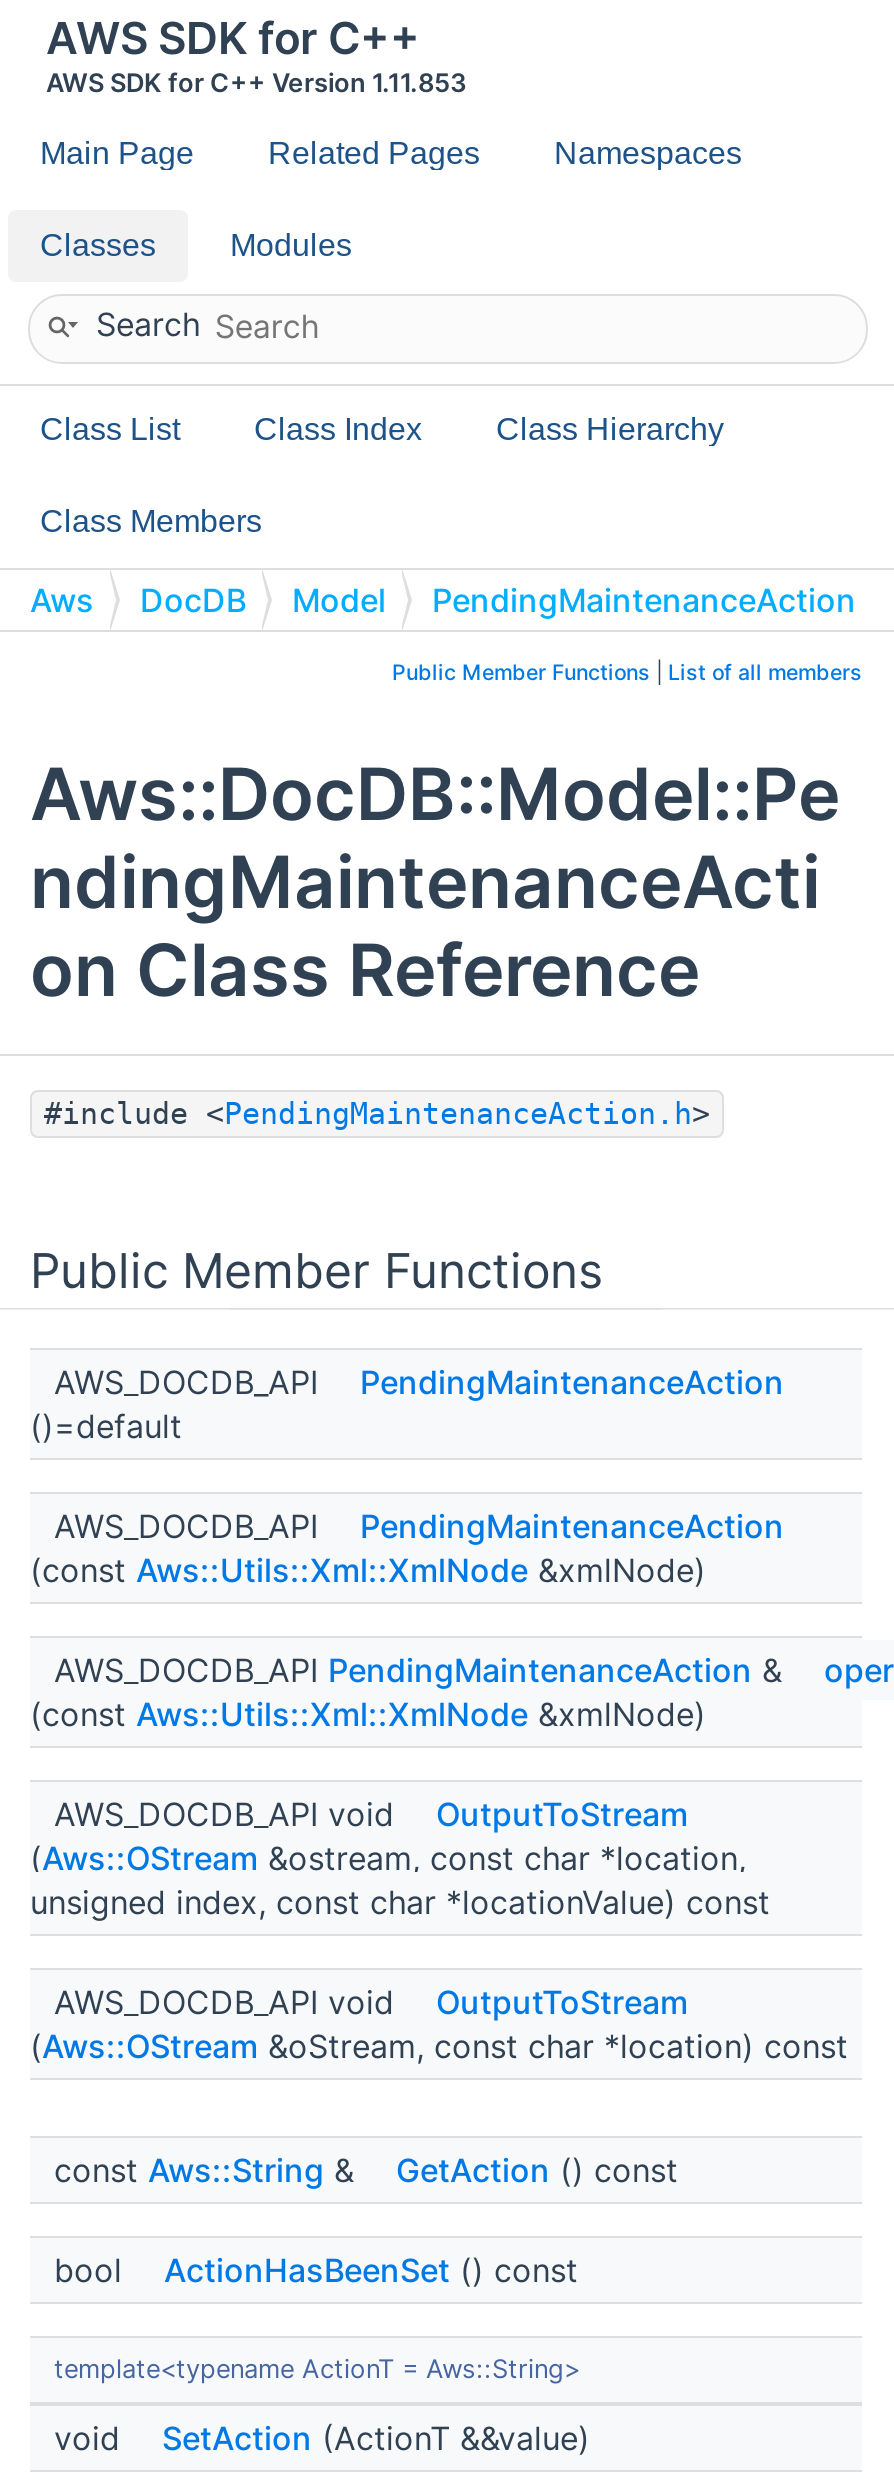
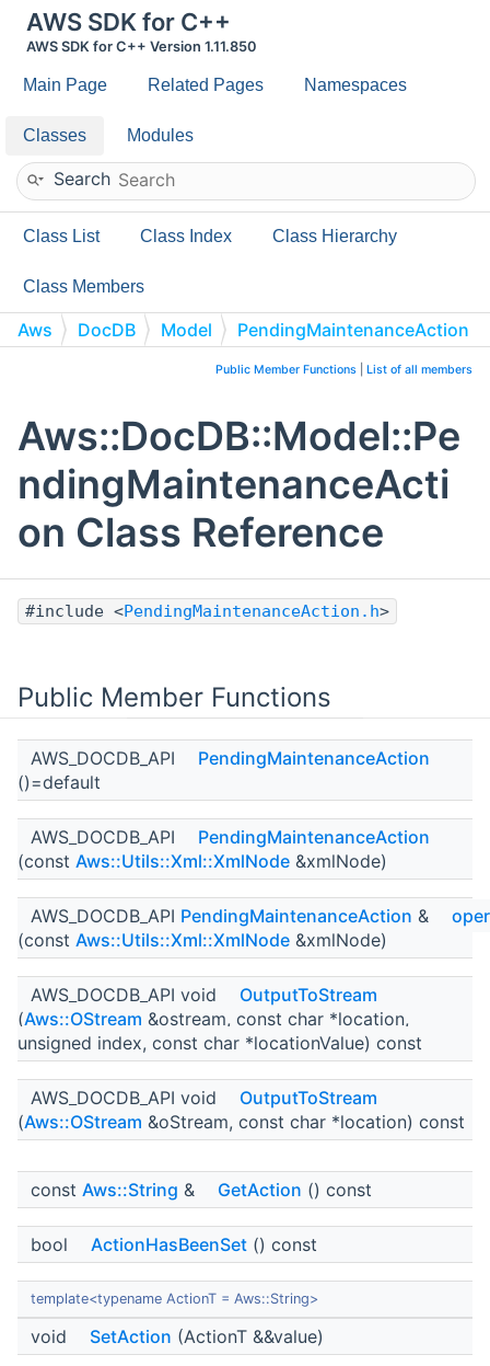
[46,68,466,98] AWS SDK for C++ Version 1.11.853 -> [26,38,257,55] AWS SDK for C++ Version 1.11.850

